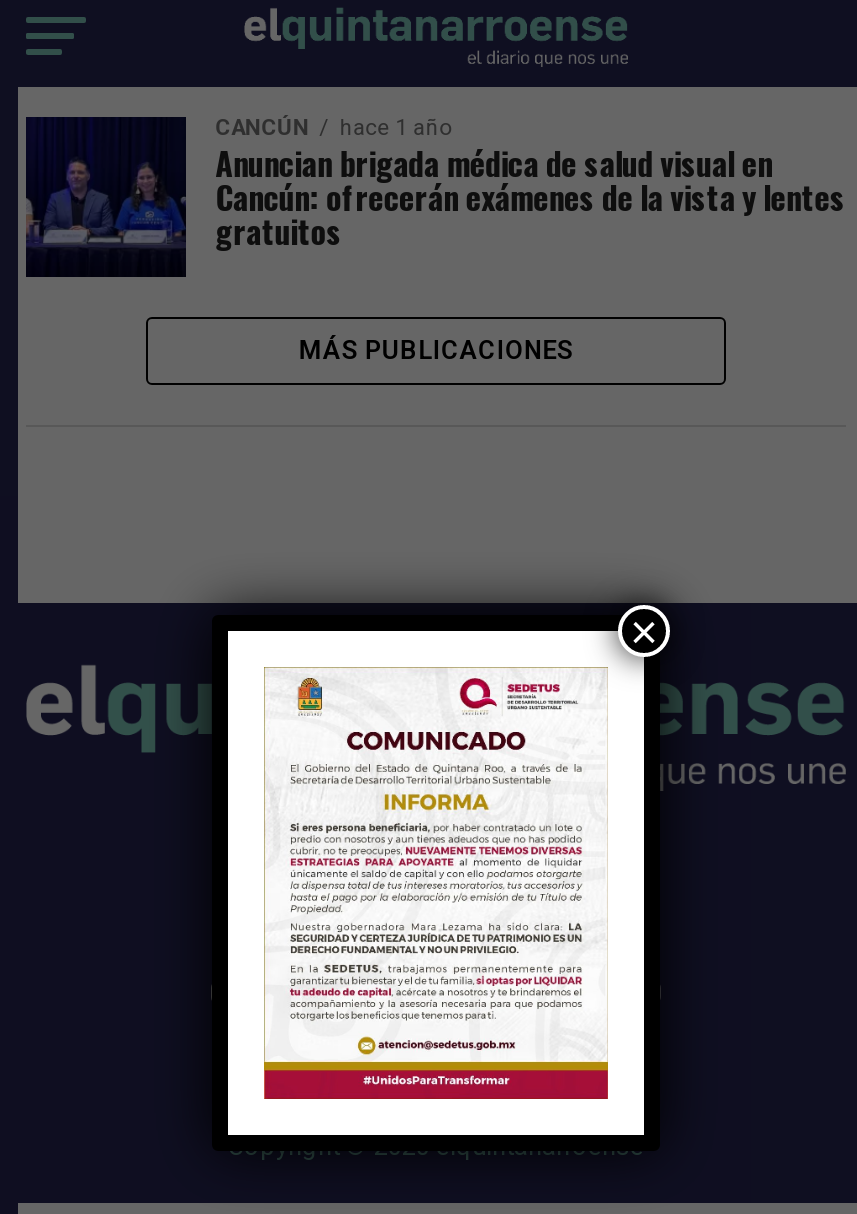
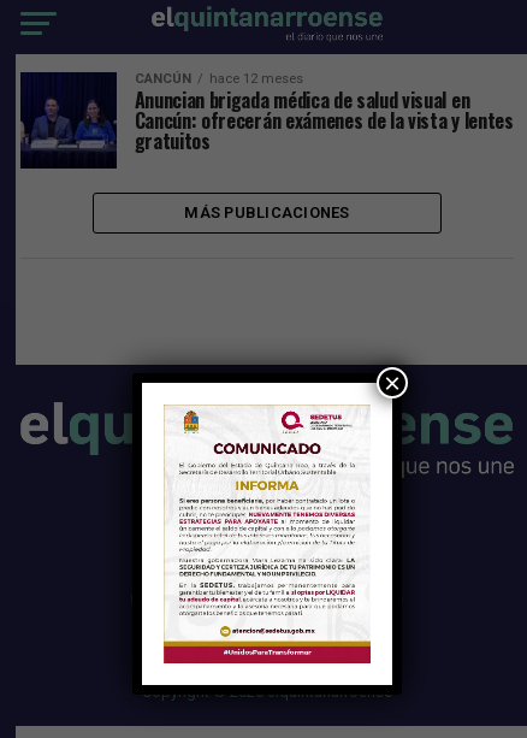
[215,115,451,141] CANCÚN hace 1 año -> [134,71,303,87] CANCÚN hace 12 meses

